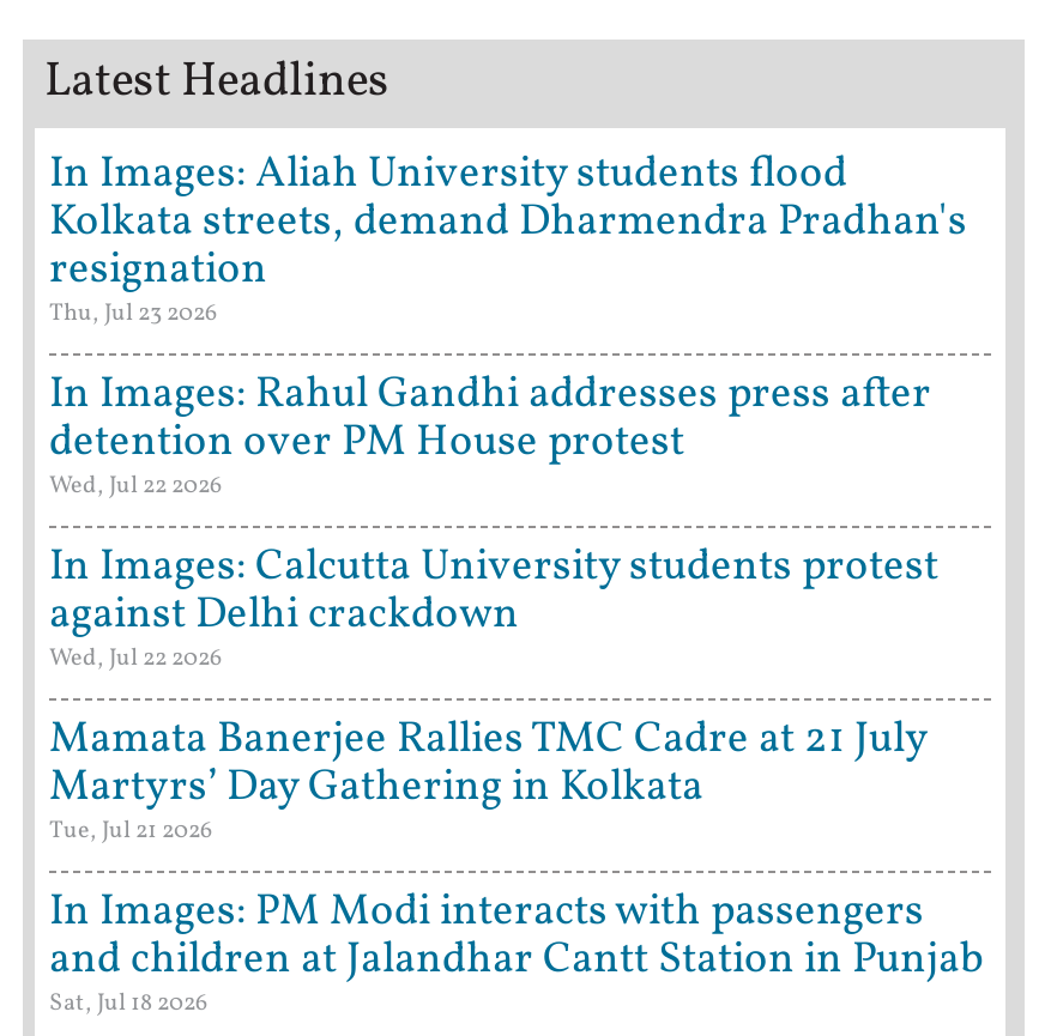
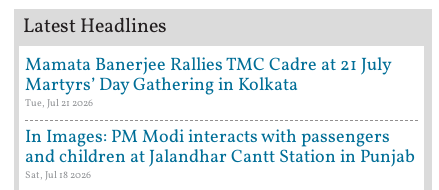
[49,144,967,674] In Images: Aliah University students flood | Kolkata streets, demand Dharmendra Pradhan's | resignation | Thu, Jul 23 2026 | In Images: Rahul Gandhi addresses press after | detention over PM House protest | Wed, Jul 22 2026 | In Images: Calcutta University students protest | against Delhi crackdown | Wed, Jul 22 2026 -> none

